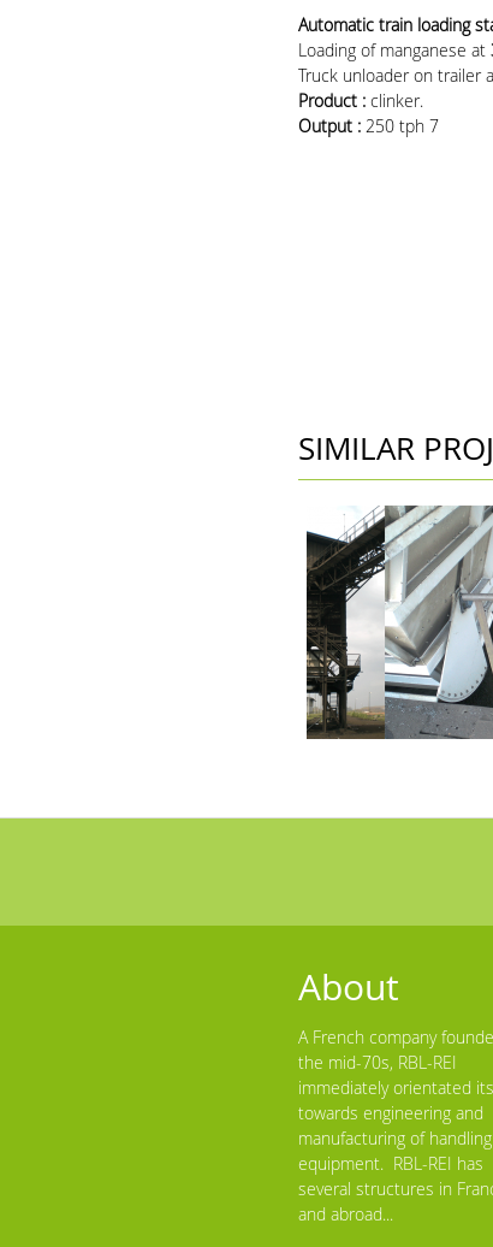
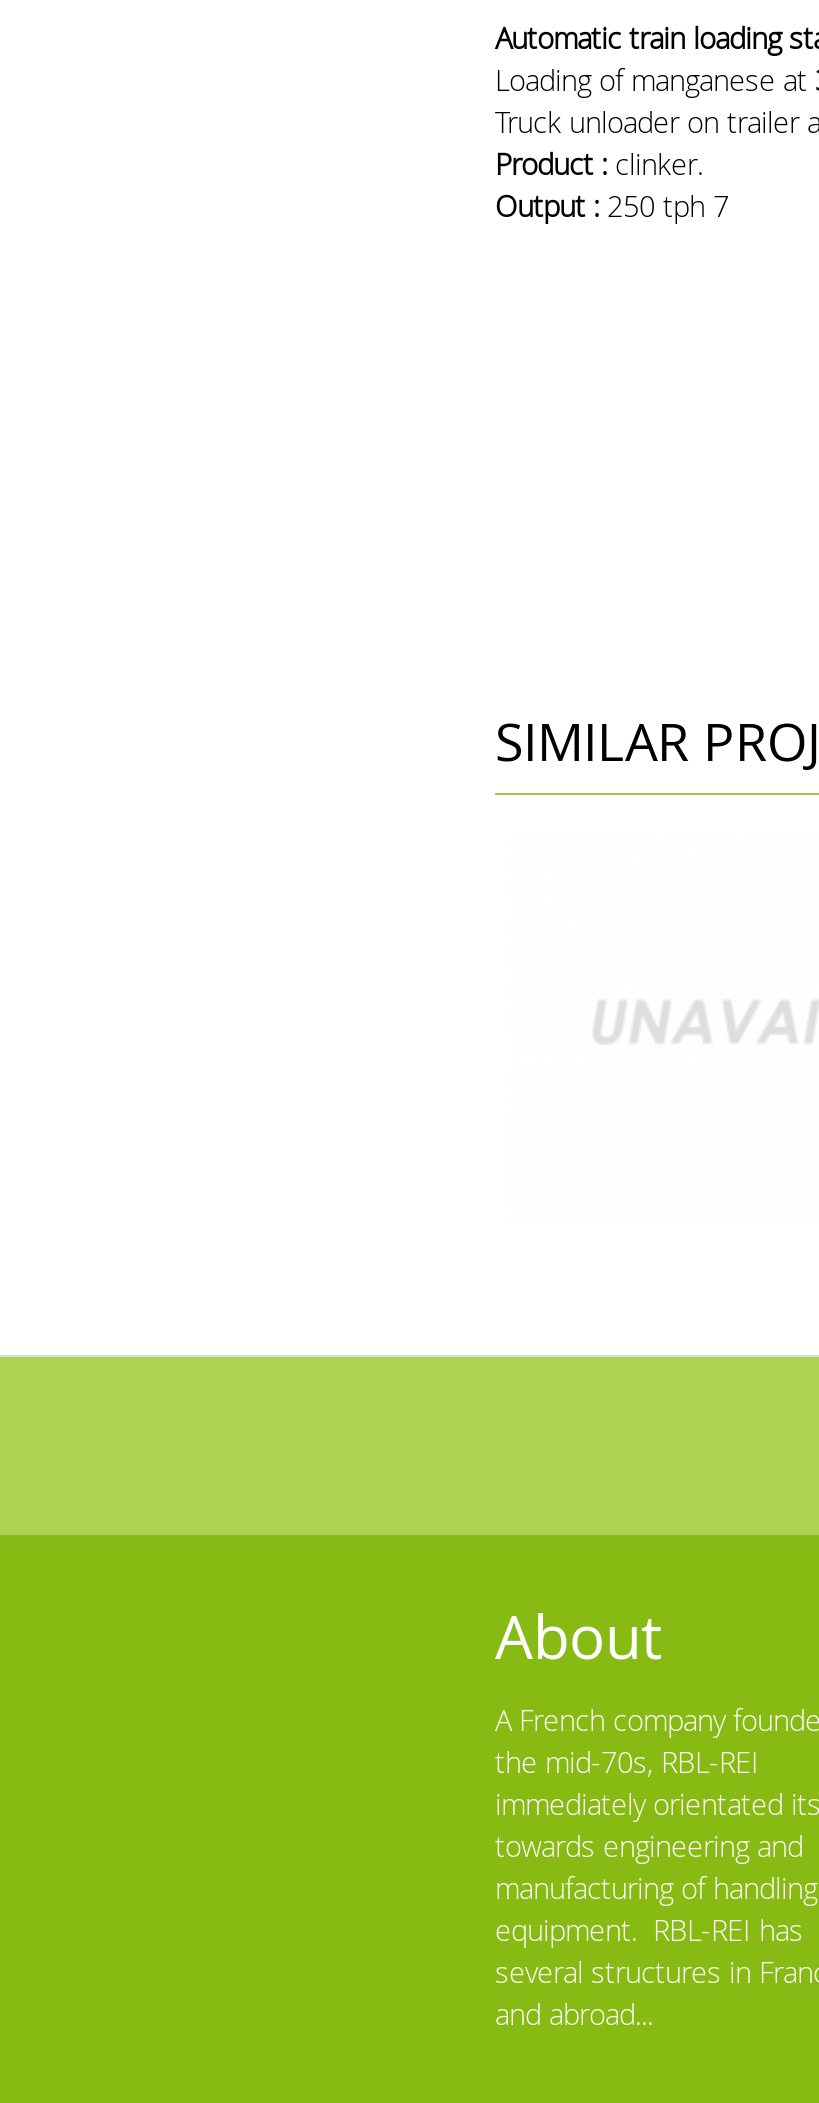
[305,504,489,740] [image] -> none

